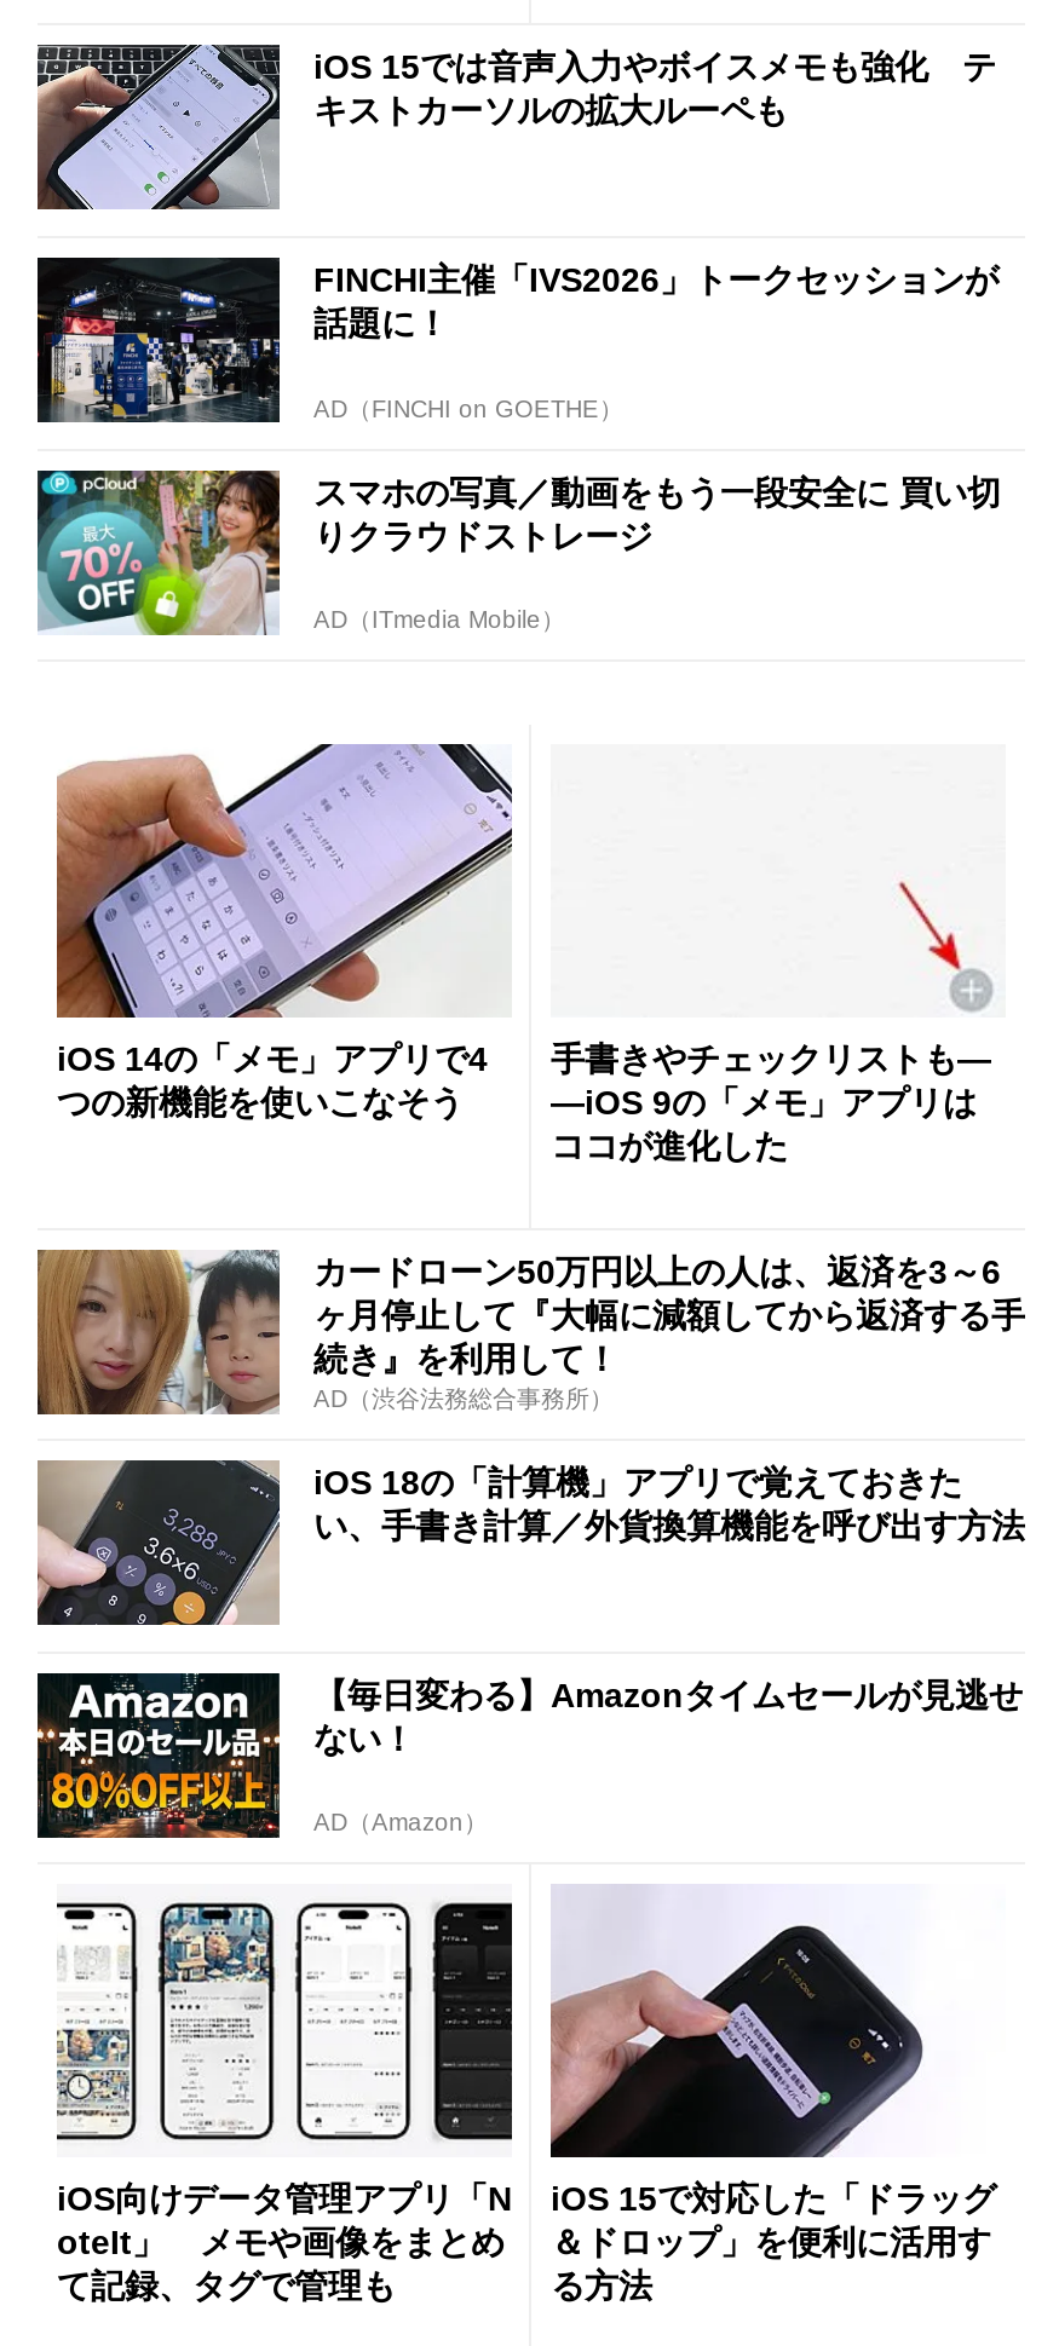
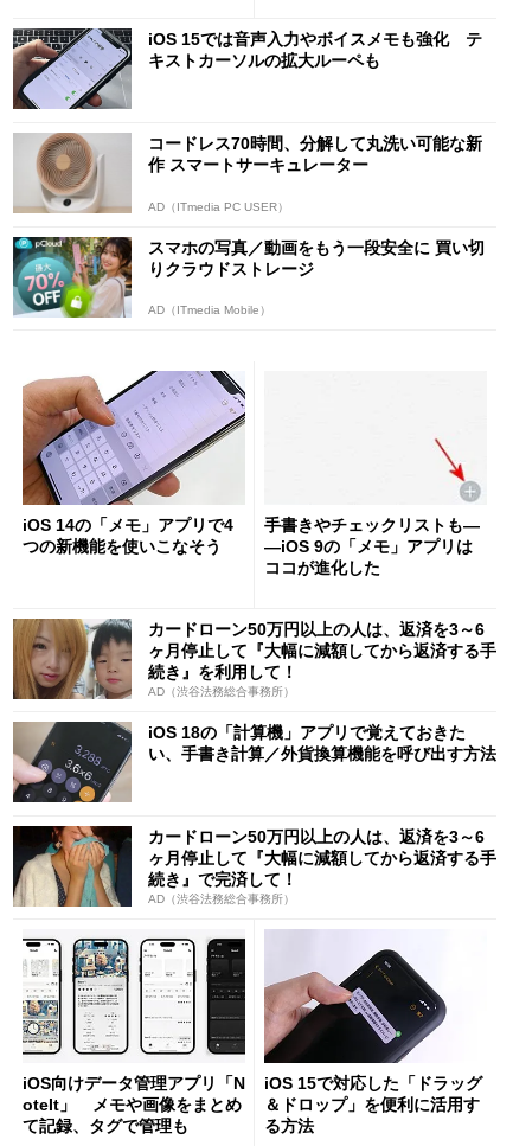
[35,255,998,425] [image] | FINCHI主催「IVS2026」トークセッションが | 話題に！ -> [13,132,482,215] [image] | コードレス70時間、分解して丸洗い可能な新 | 作 スマートサーキュレーター
[313,395,623,421] AD（FINCHI on GOETHE） -> [148,200,289,213] AD（ITmedia PC USER）
[35,1671,1023,1840] [image] | 【毎日変わる】Amazonタイムセールが見逃せ | ない！ | AD（Amazon） -> [12,825,496,908] [image] | カードローン50万円以上の人は、返済を3～6 | ヶ月停止して『大幅に減額してから返済する手 | 続き』で完済して！ | AD（渋谷法務総合事務所）

